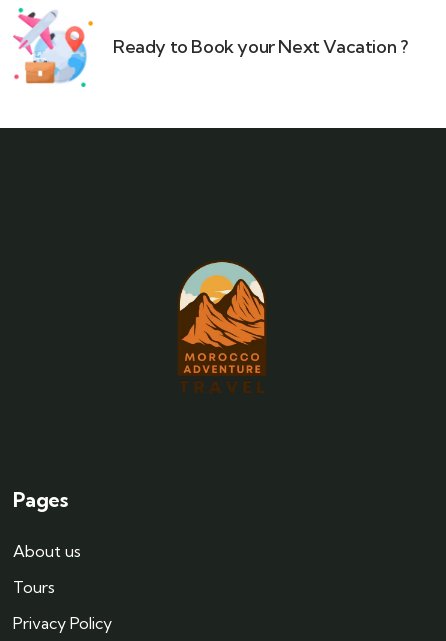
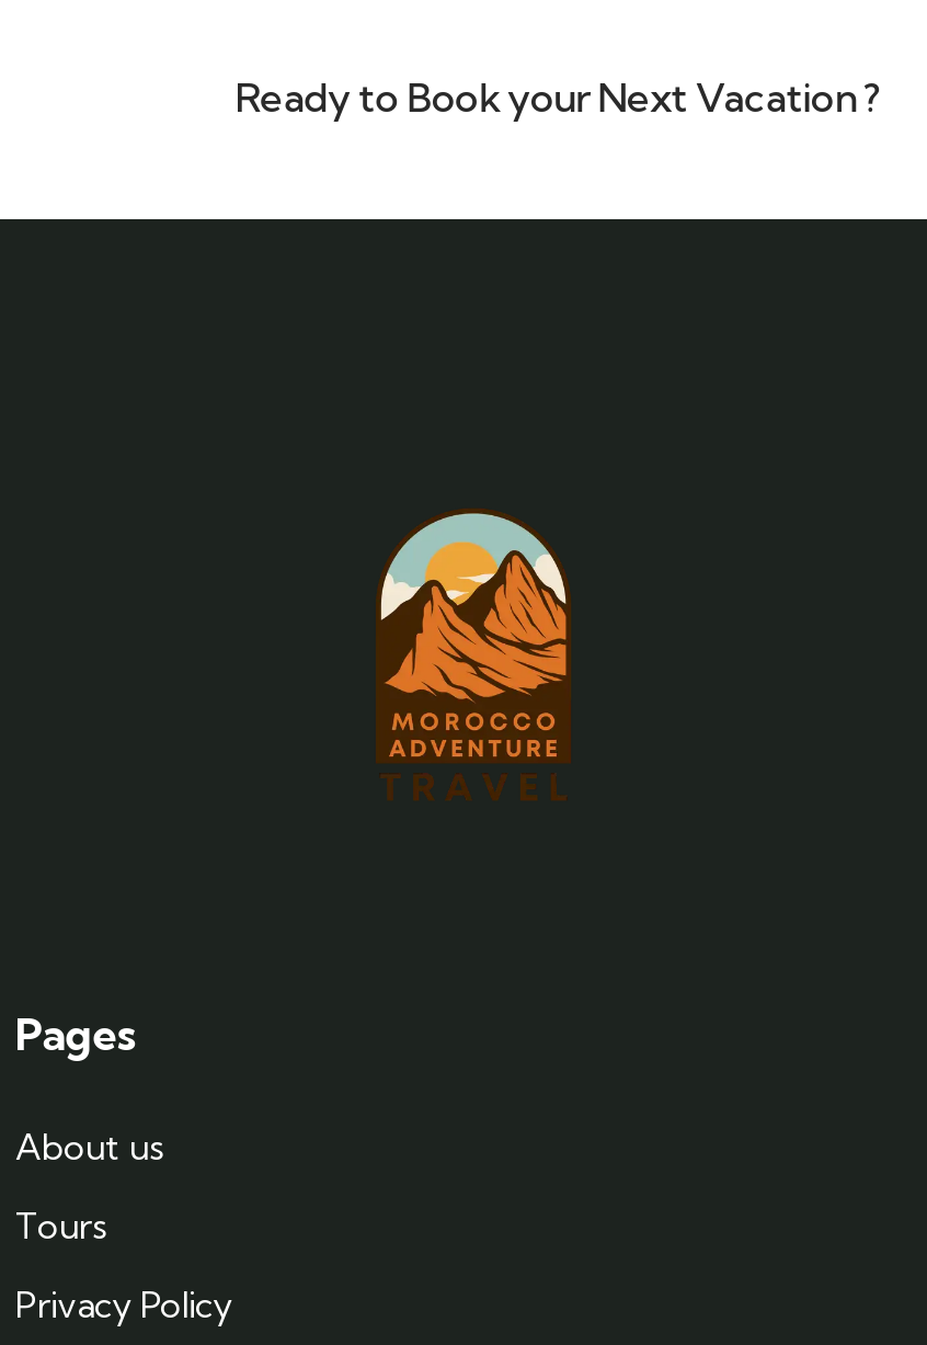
[13,7,94,88] [image] -> none

